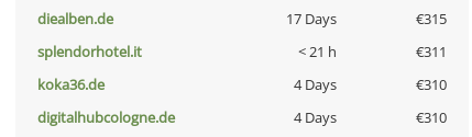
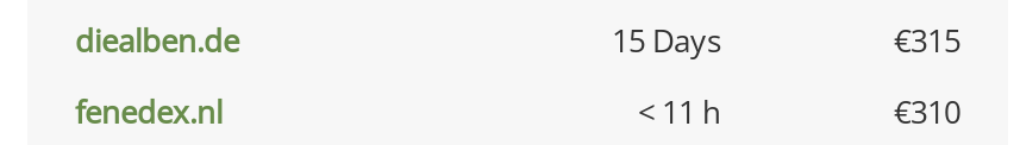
[286,9,336,28] 17 Days -> [612,19,721,62] 15 Days
[37,42,447,127] splendorhotel.it | < 21 h | €311 | koka36.de | 4 Days | €310 | digitalhubcologne.de | 4 Days -> [75,90,721,133] fenedex.nl | < 11 h

